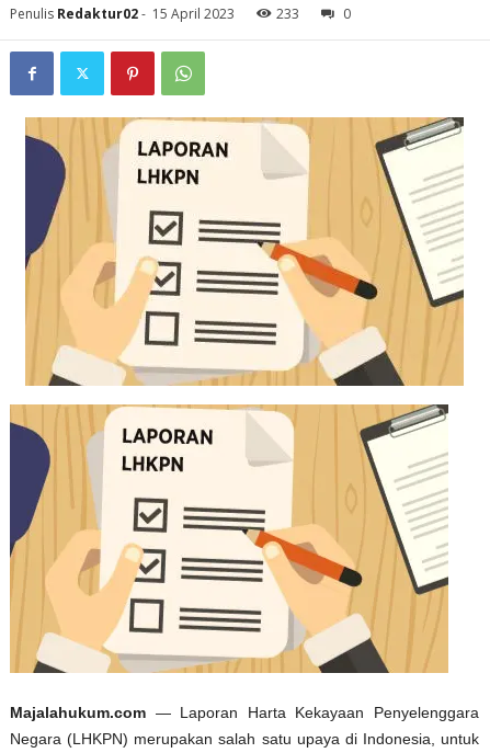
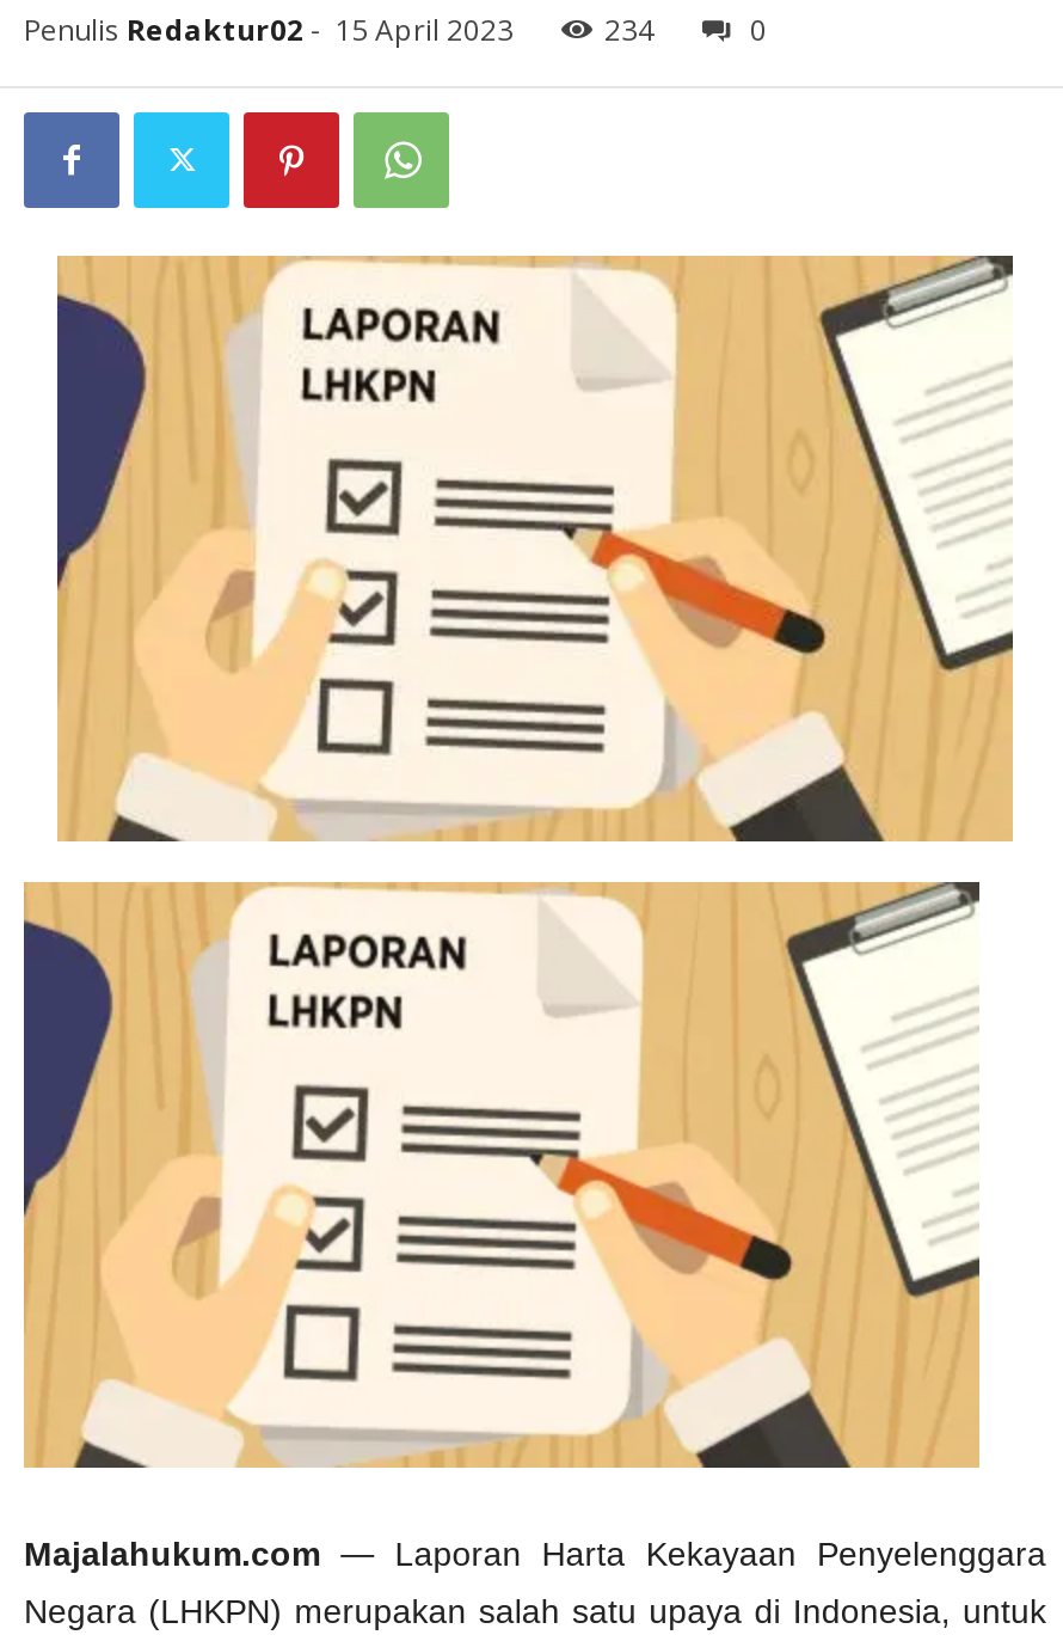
[276,4,299,23] 233 -> [604,10,655,50] 234

